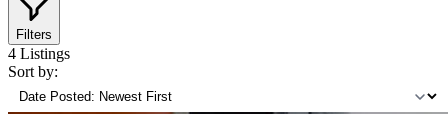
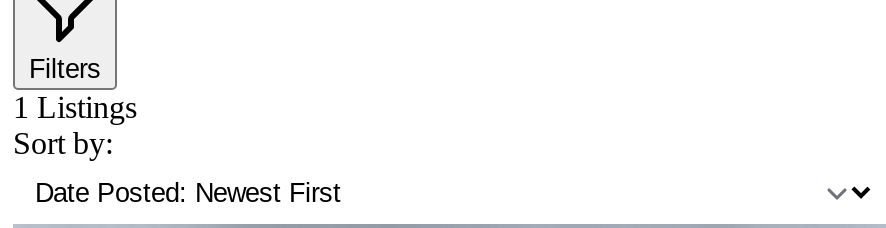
[8,45,70,62] 4Listings -> [13,89,137,123] 1Listings

